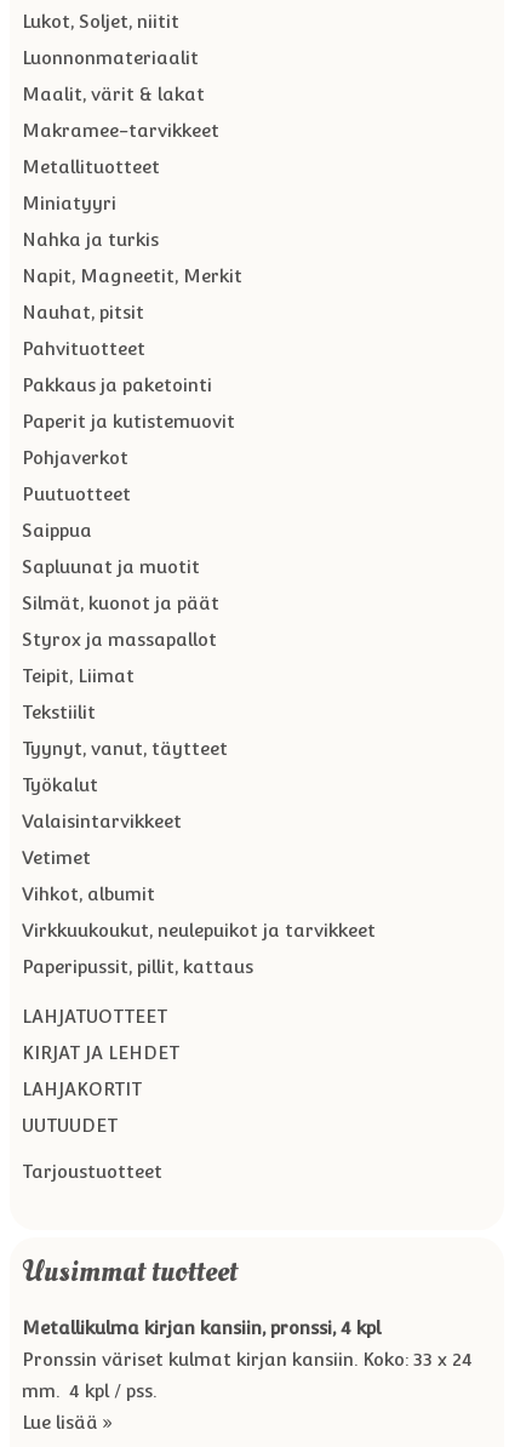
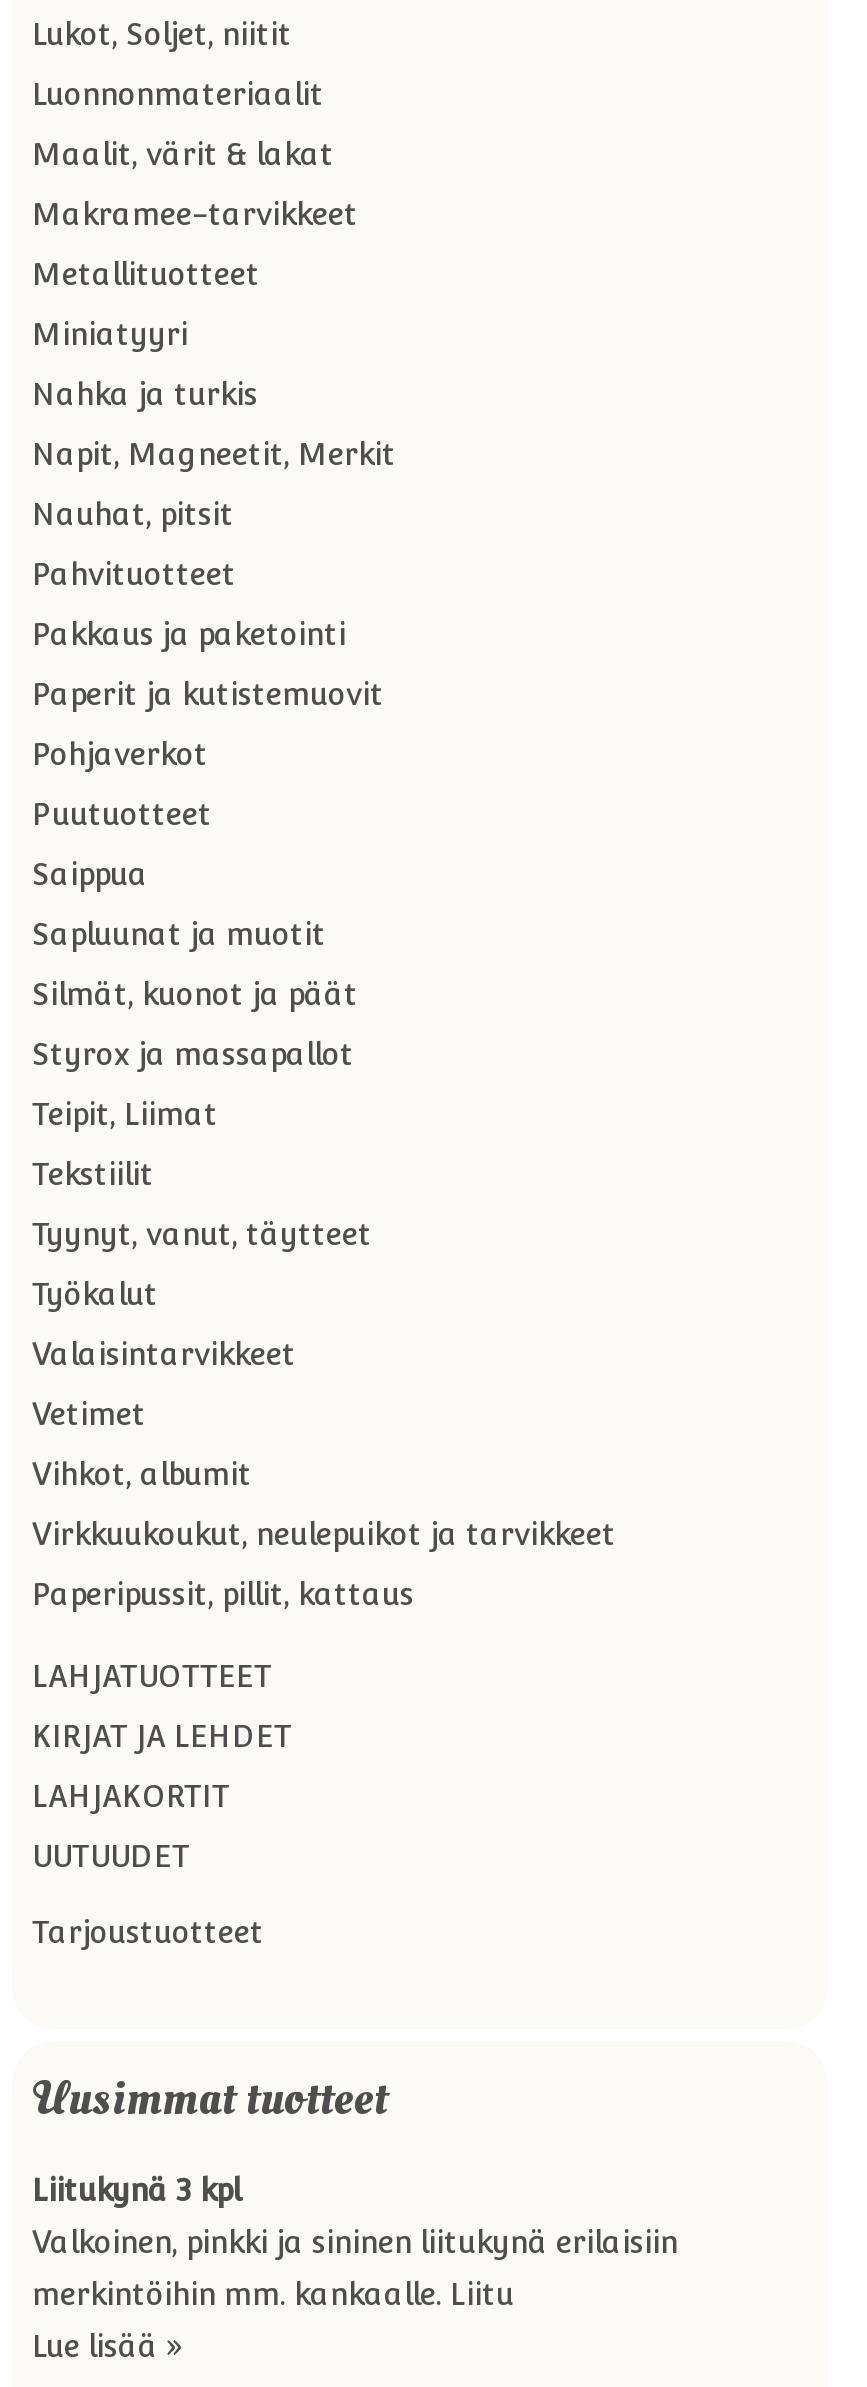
[22,1318,381,1338] Metallikulma kirjan kansiin, pronssi, 4 kpl -> [32,2174,240,2208] Liitukynä 3 kpl
[22,1349,473,1370] Pronssin väriset kulmat kirjan kansiin. Koko: 33 x 24 -> [32,2226,678,2260] Valkoinen, pinkki ja sininen liitukynä erilaisiin
[22,1381,156,1401] mm. 4 kpl / pss. -> [32,2278,514,2312] merkintöihin mm. kankaalle. Liitu

